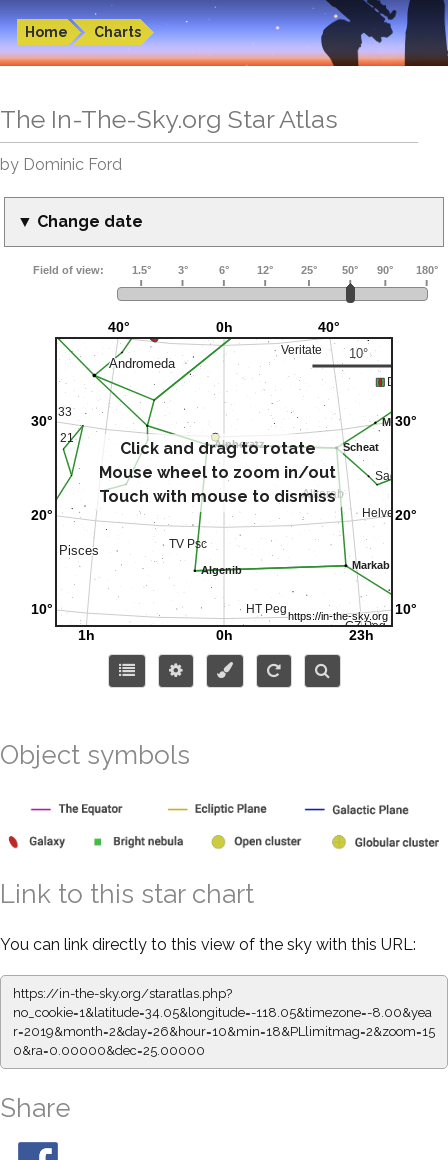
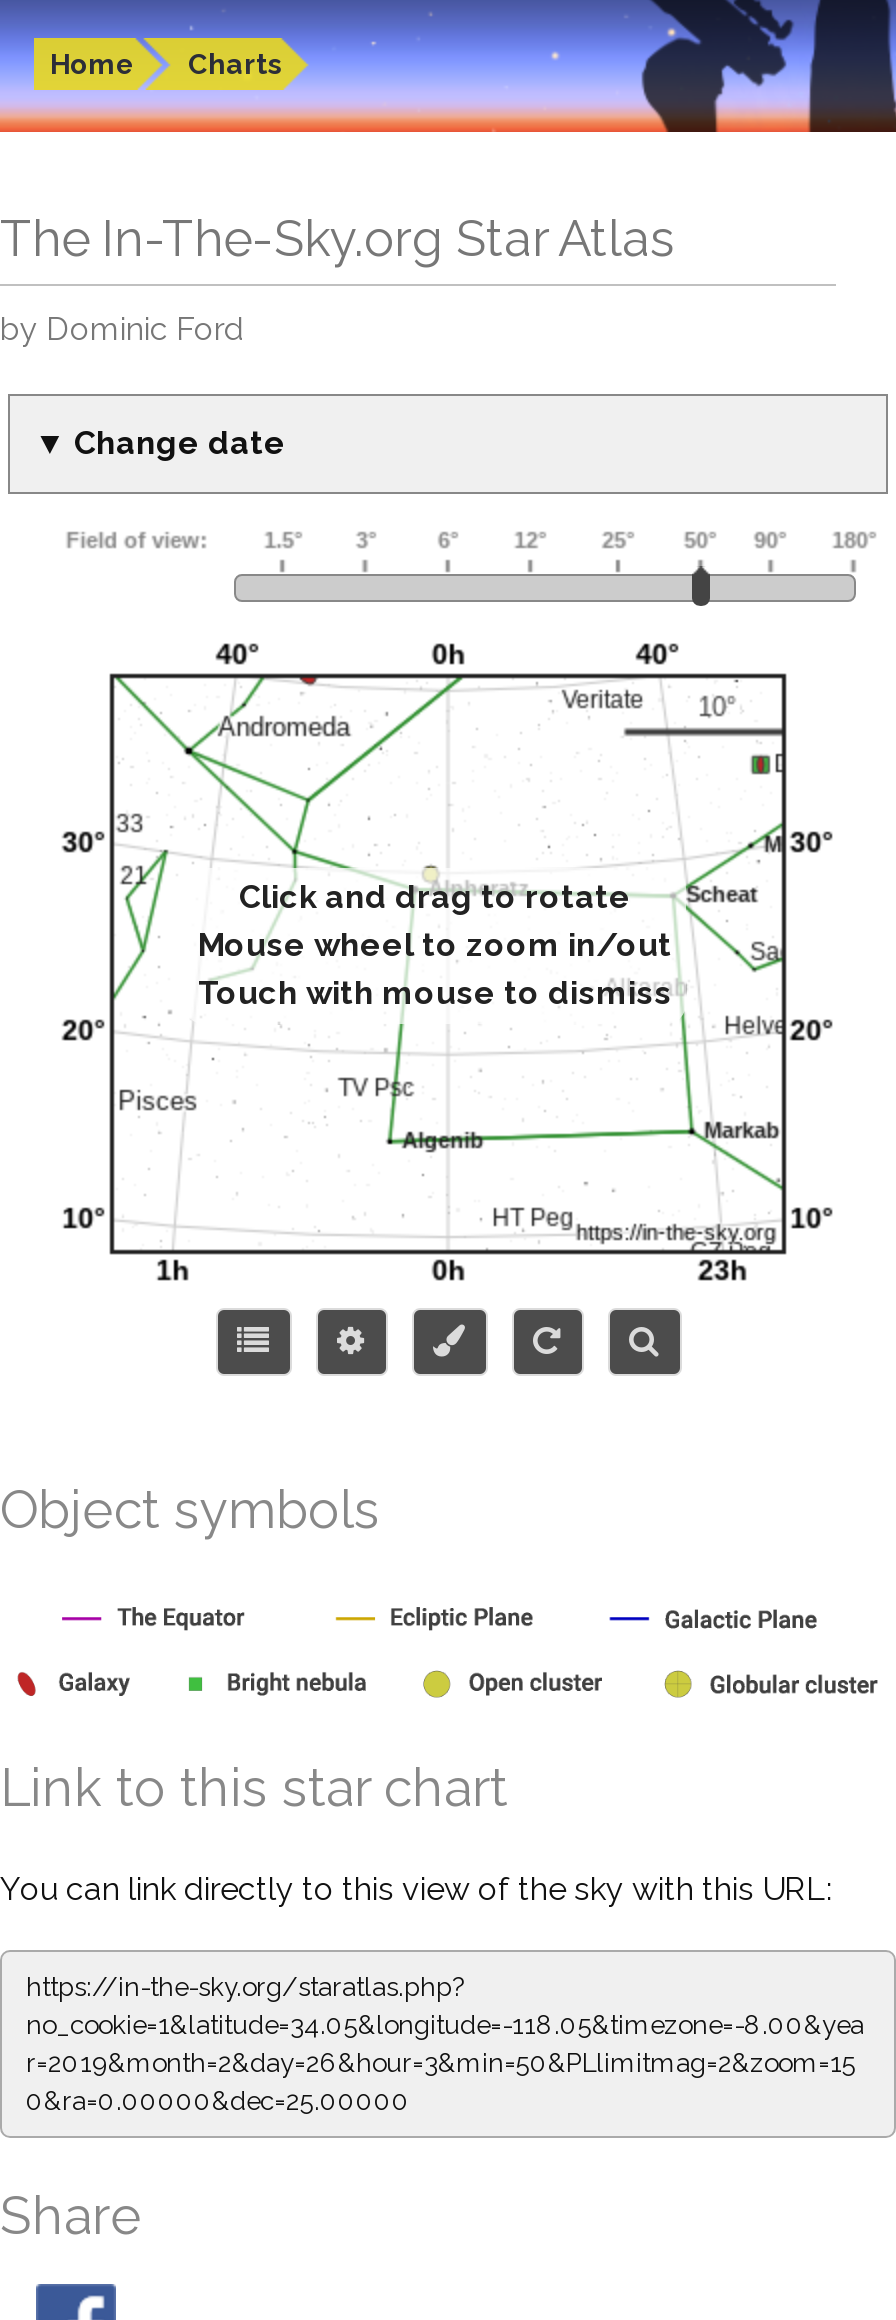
[13,1024,435,1039] r=2019&month=2&day=26&hour=10&min=18&PLlimitmag=2&zoom=15 -> [26,2048,856,2078] r=2019&month=2&day=26&hour=3&min=50&PLlimitmag=2&zoom=15

